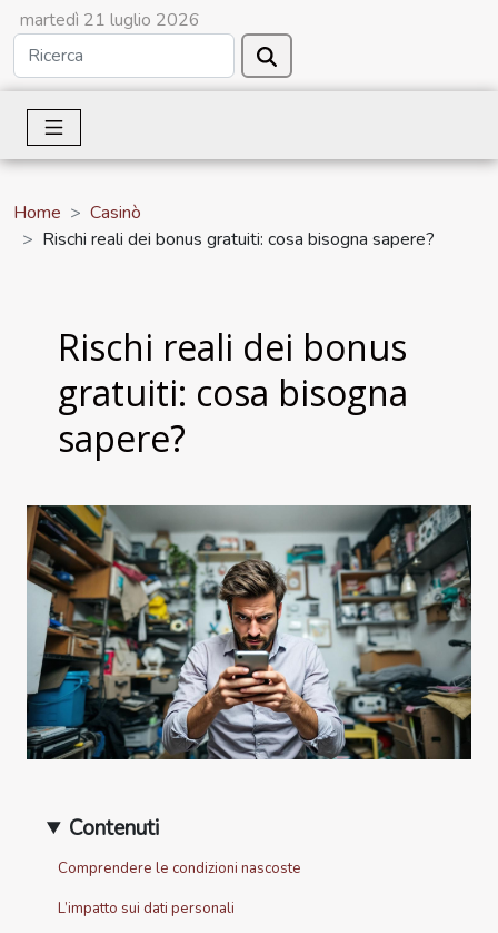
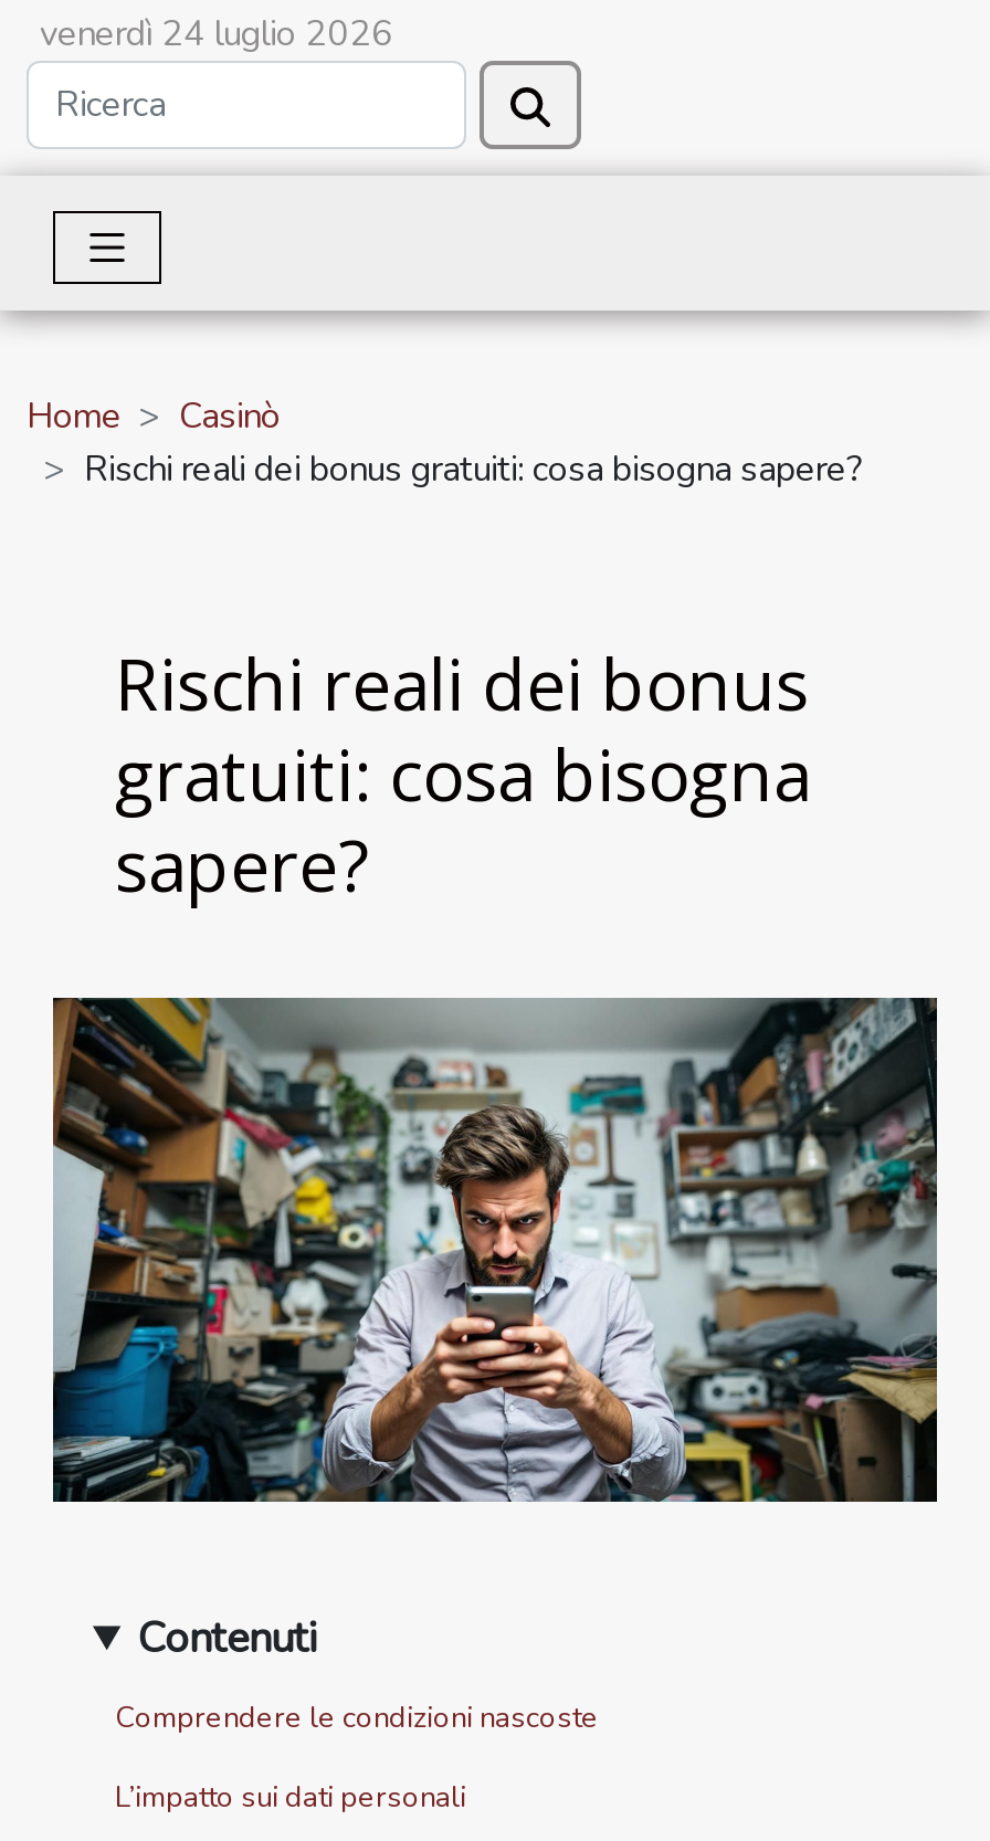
[20,8,200,32] martedì 21 luglio 2026 -> [40,10,393,59] venerdì 24 luglio 2026

